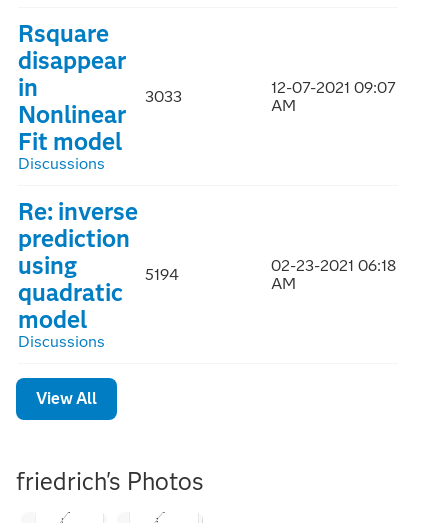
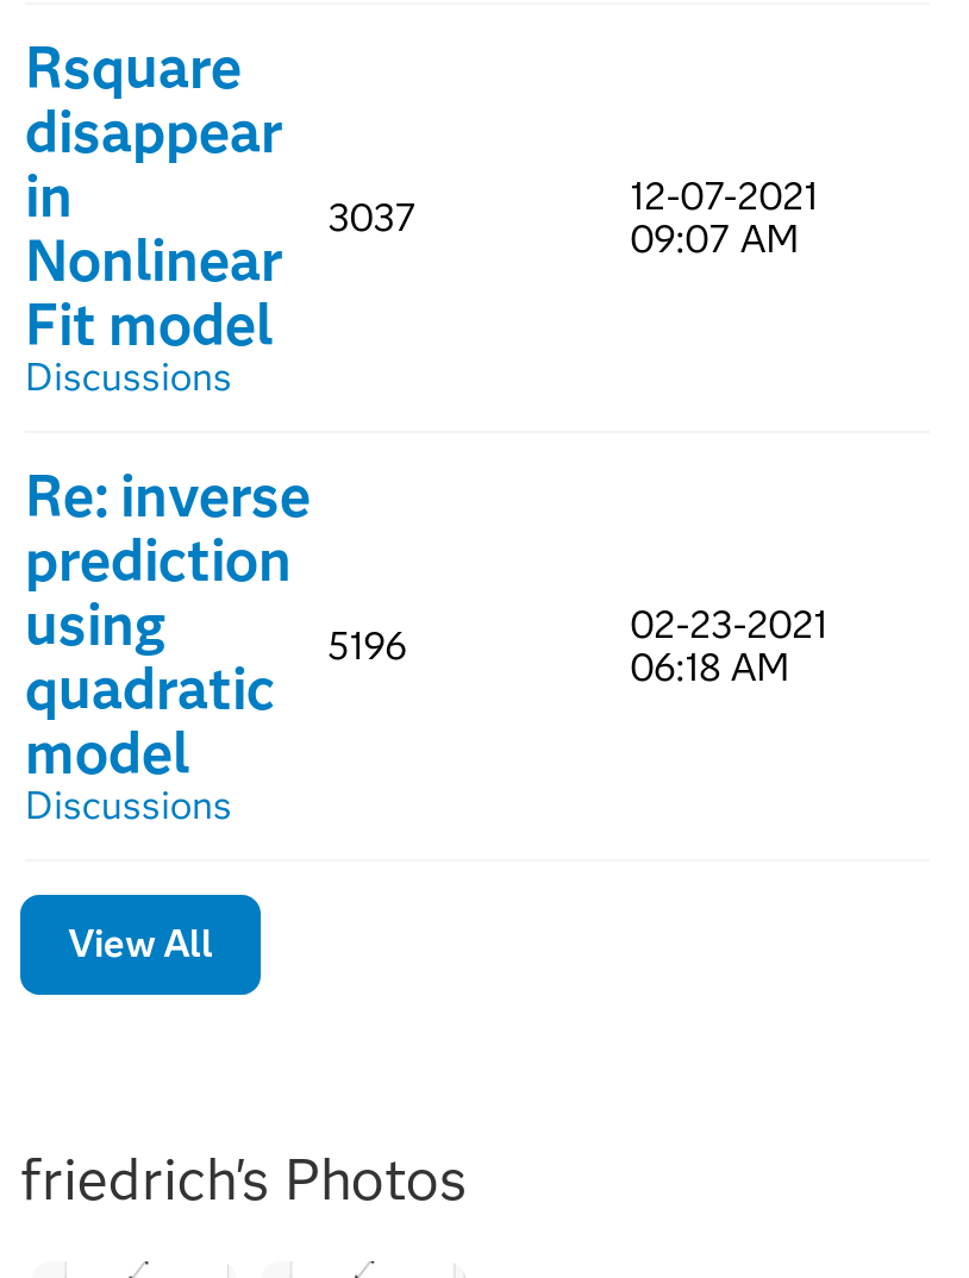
[145,77,396,114] 3033 | 12-07-2021 09:07 | AM -> [328,173,818,261] 3037 | 12-07-2021 | 09:07 AM
[145,255,396,292] 5194 | 02-23-2021 06:18 | AM -> [328,601,828,689] 5196 | 02-23-2021 | 06:18 AM

